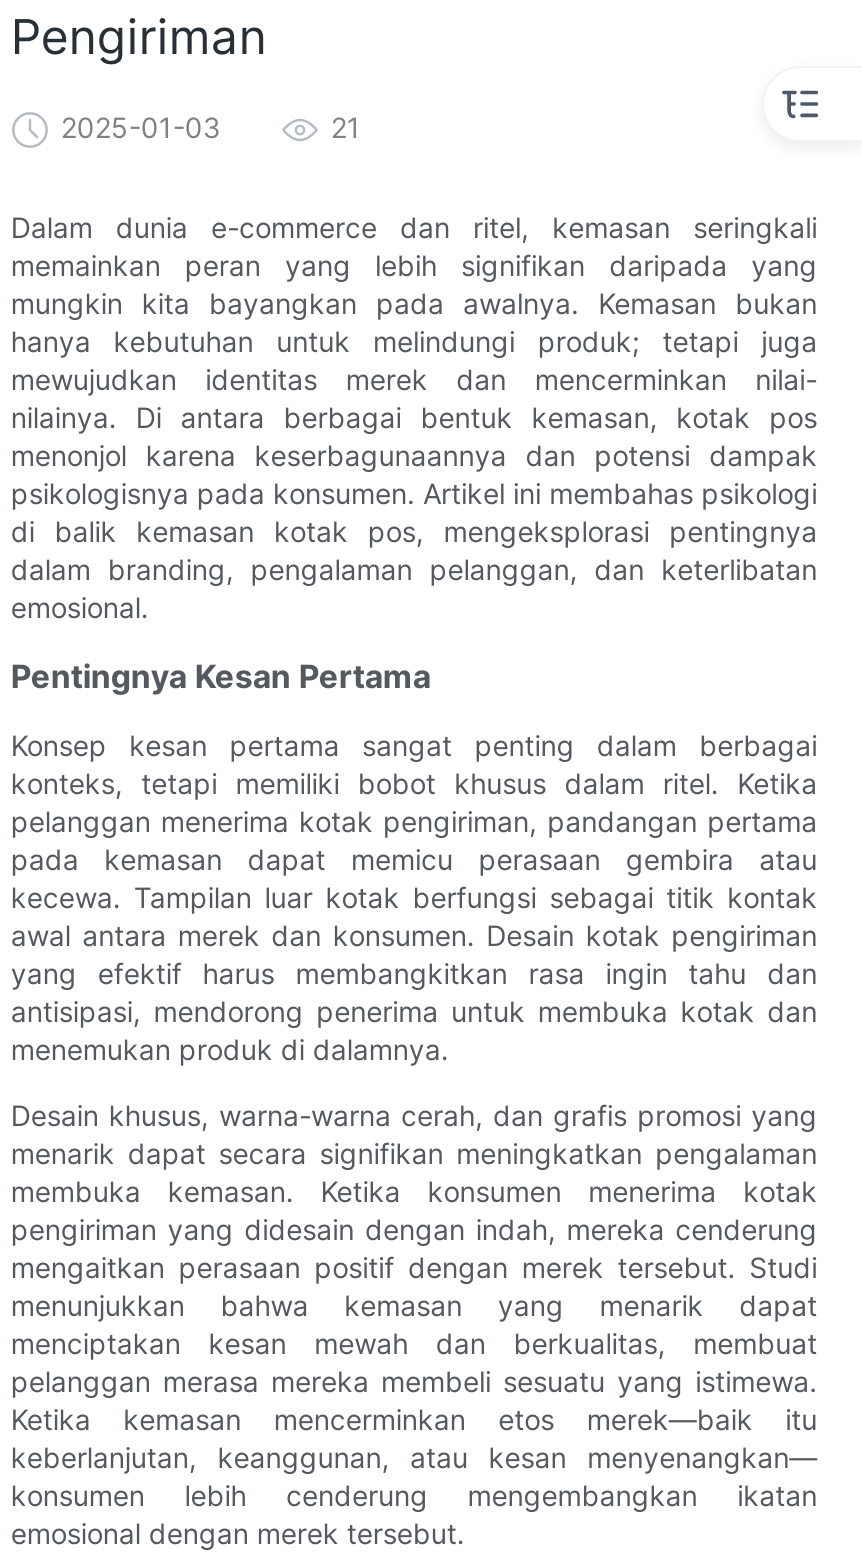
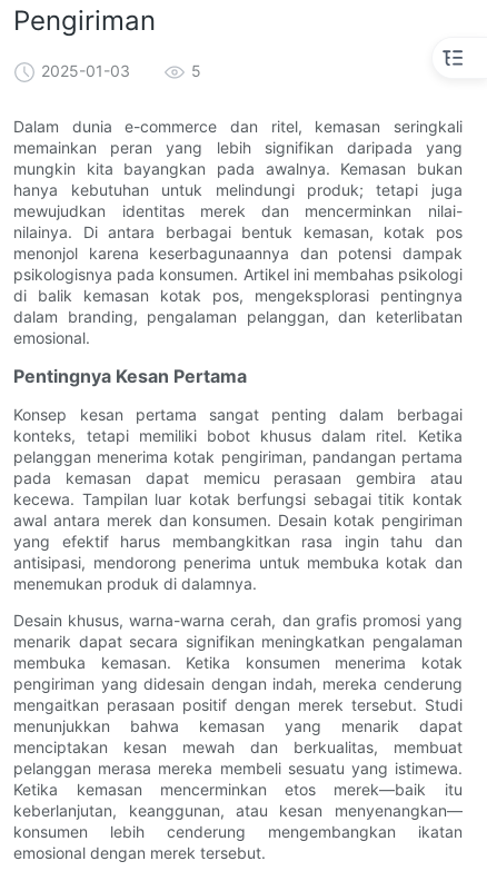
[331,110,361,144] 21 -> [192,61,202,80] 5

